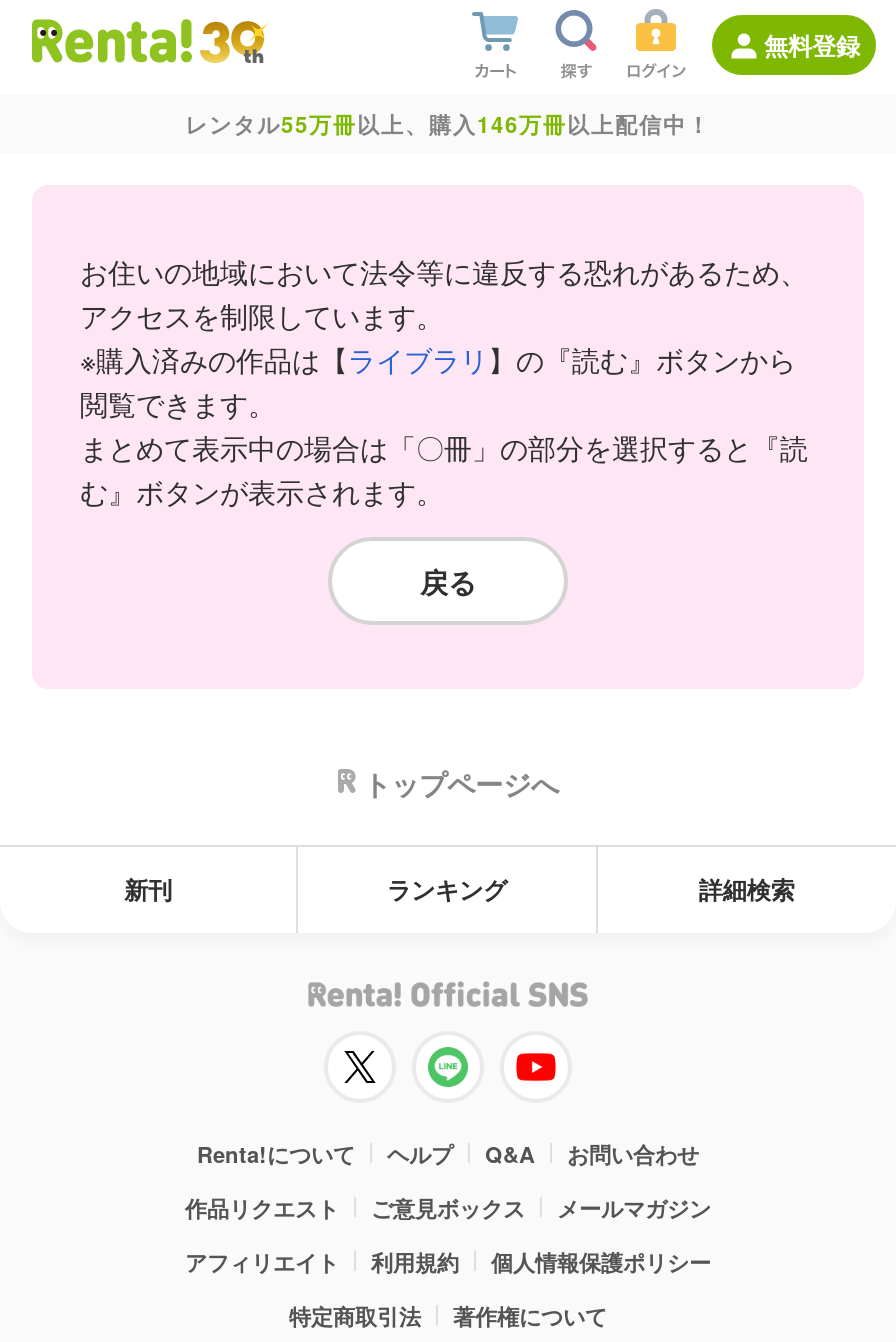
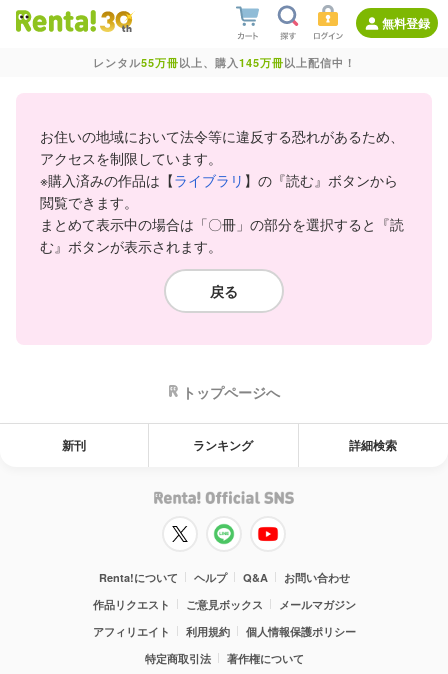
[185,109,711,139] レンタル55万冊以上、購入146万冊以上配信中！ -> [92,55,355,70] レンタル55万冊以上、購入145万冊以上配信中！

